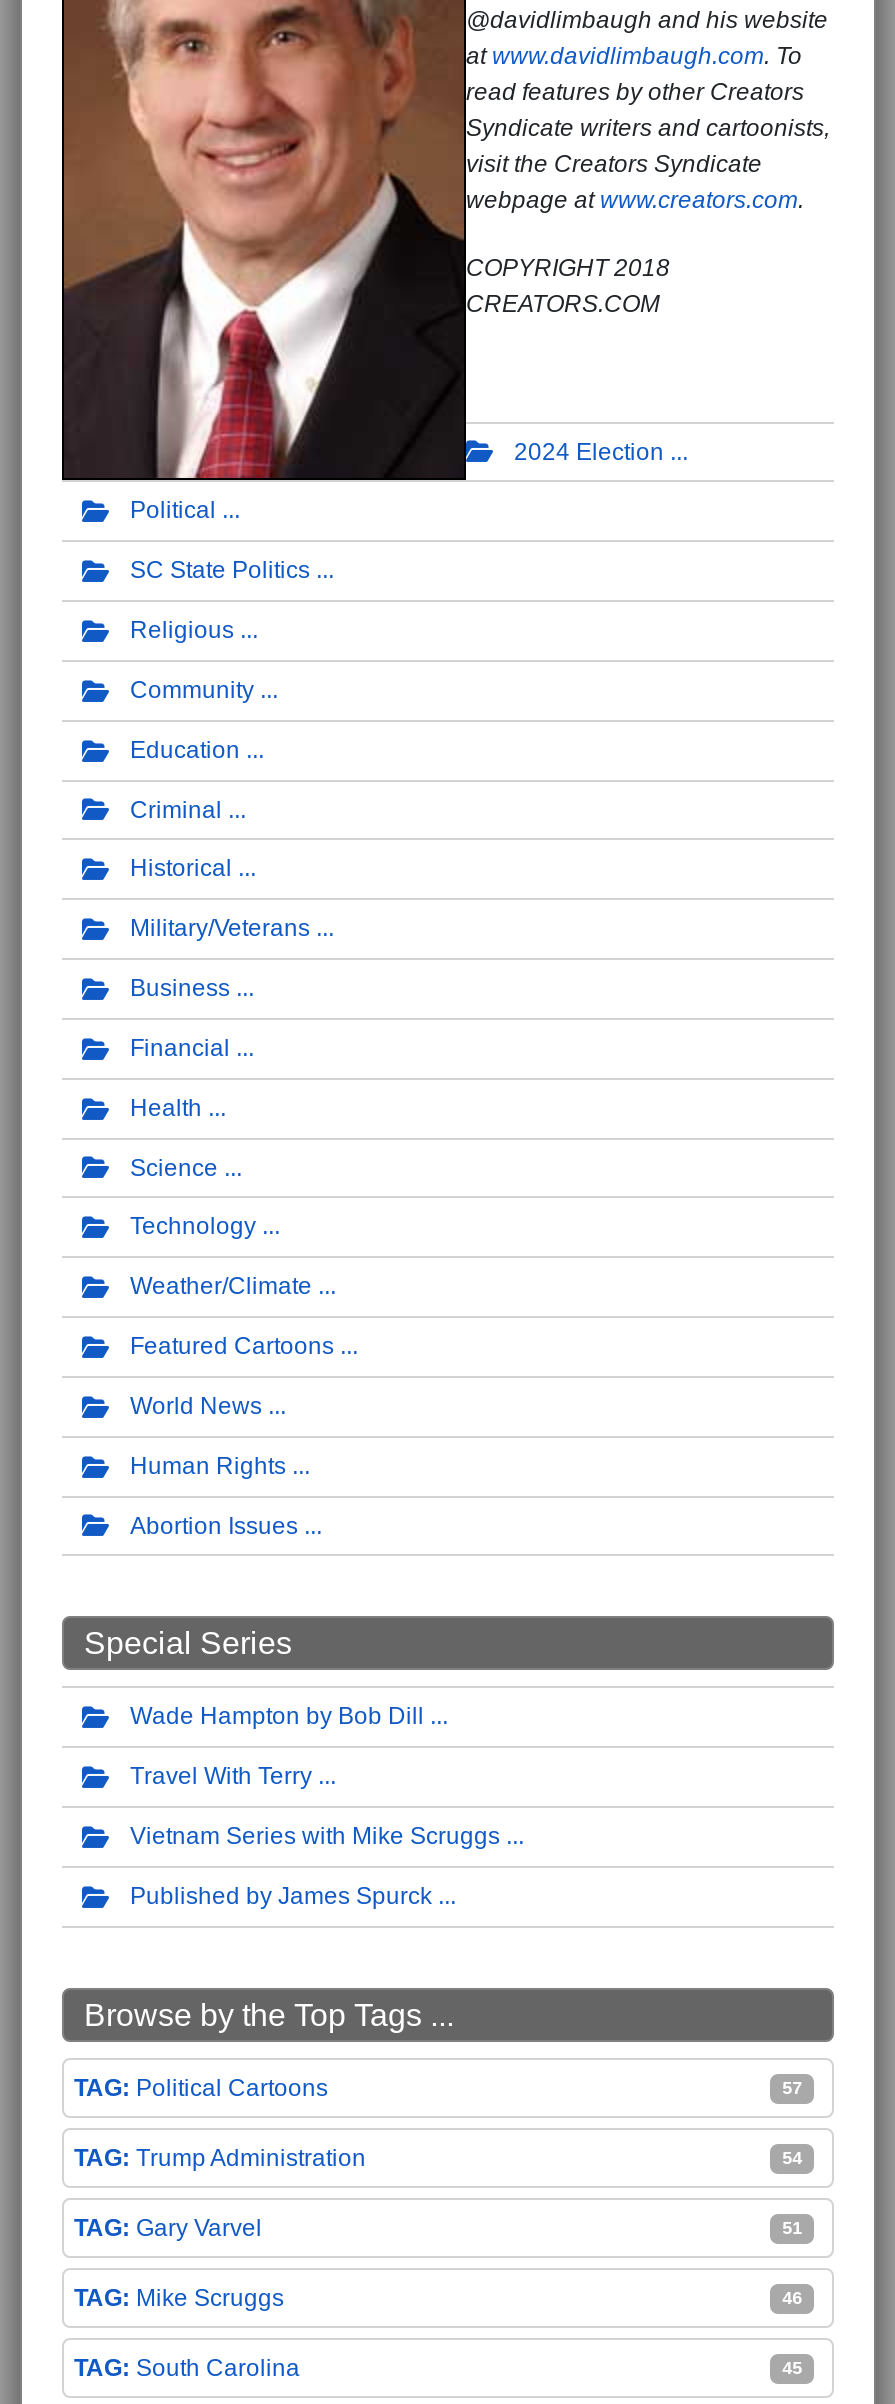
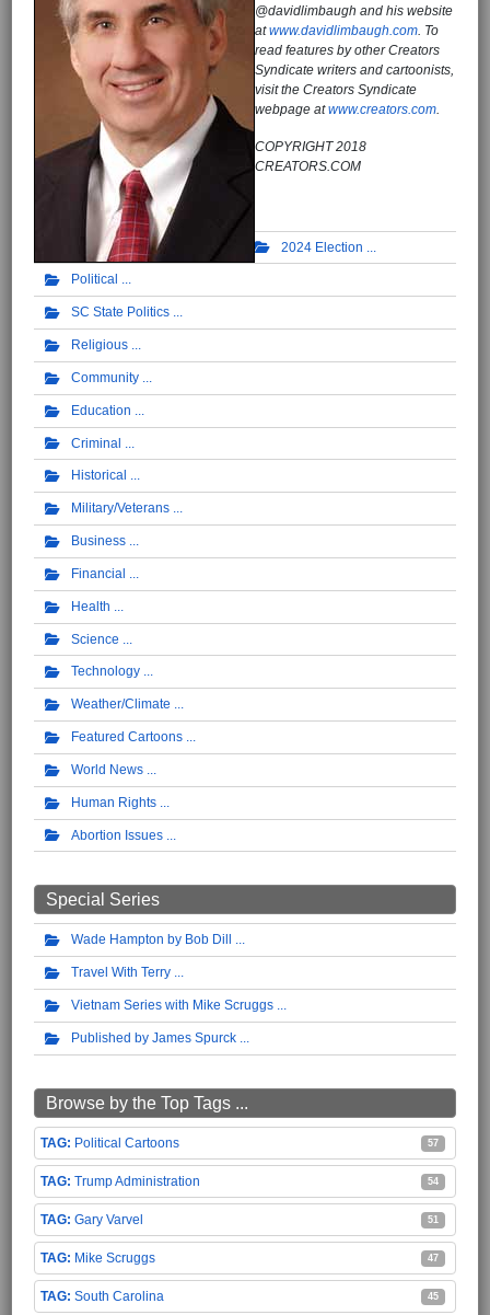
[782,2288,802,2308] 46 -> [428,1252,439,1263] 47

